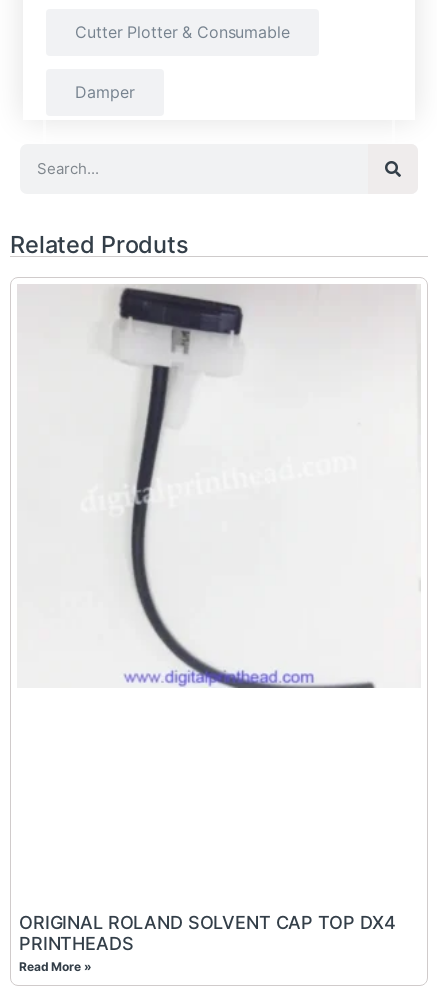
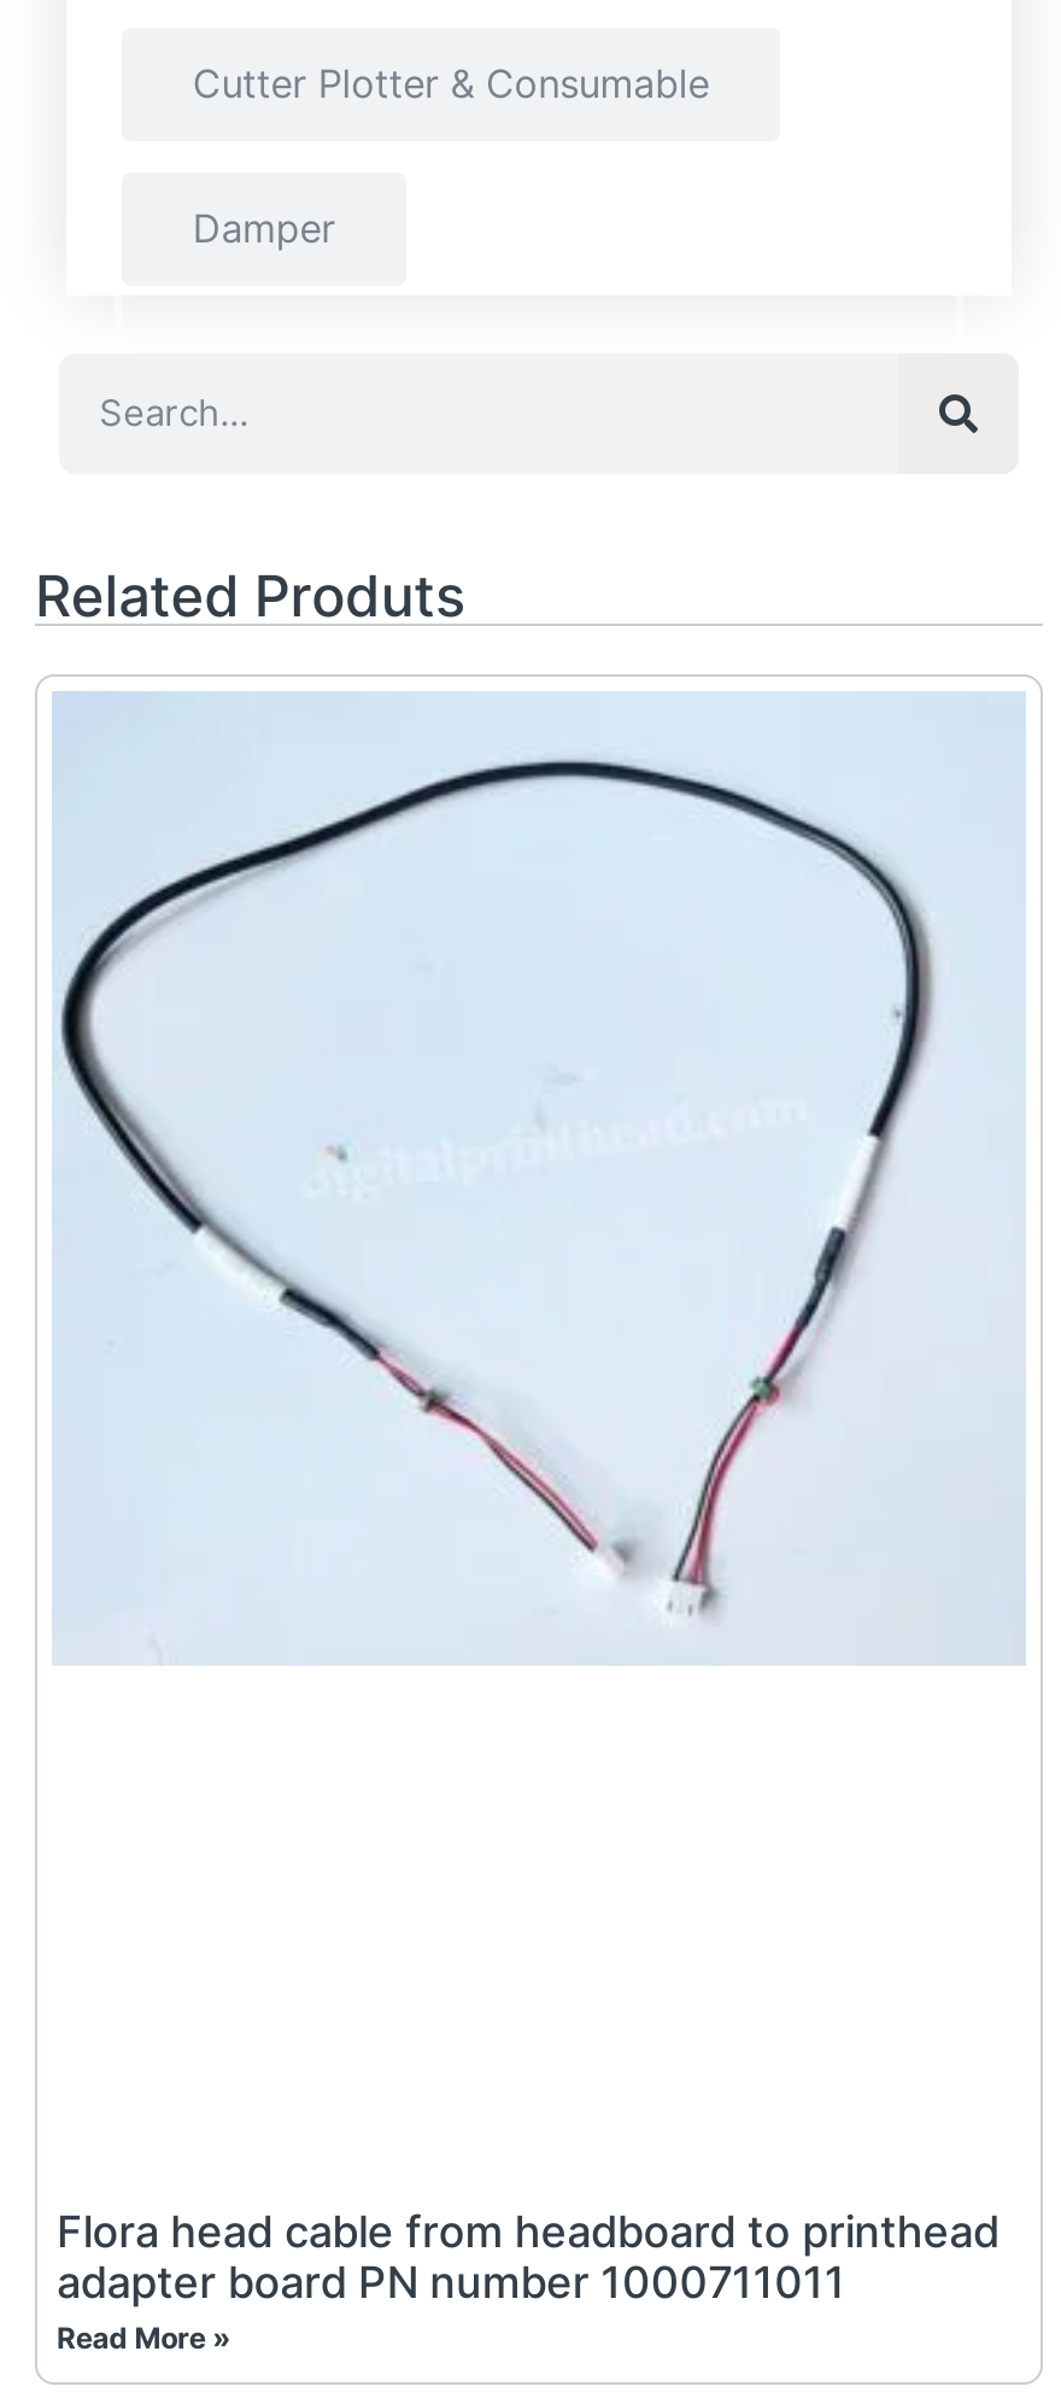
[19,284,419,689] [image] -> [54,694,1024,1666] [image]
[19,911,396,953] ORIGINAL ROLAND SOLVENT CAP TOP DX4 | PRINTHEADS -> [57,2205,999,2306] Flora head cable from headboard to printhead | adapter board PN number 1000711011

